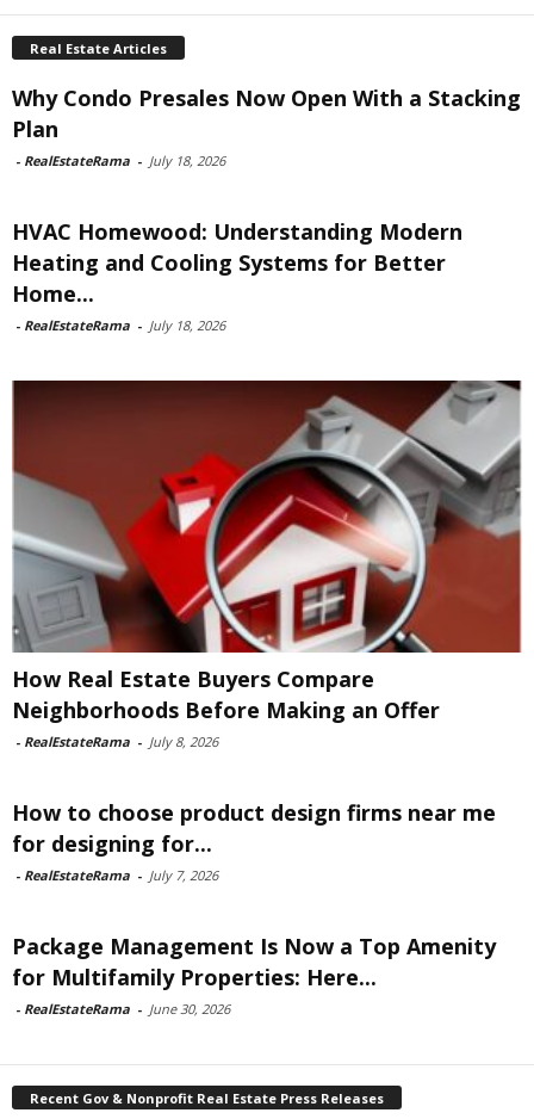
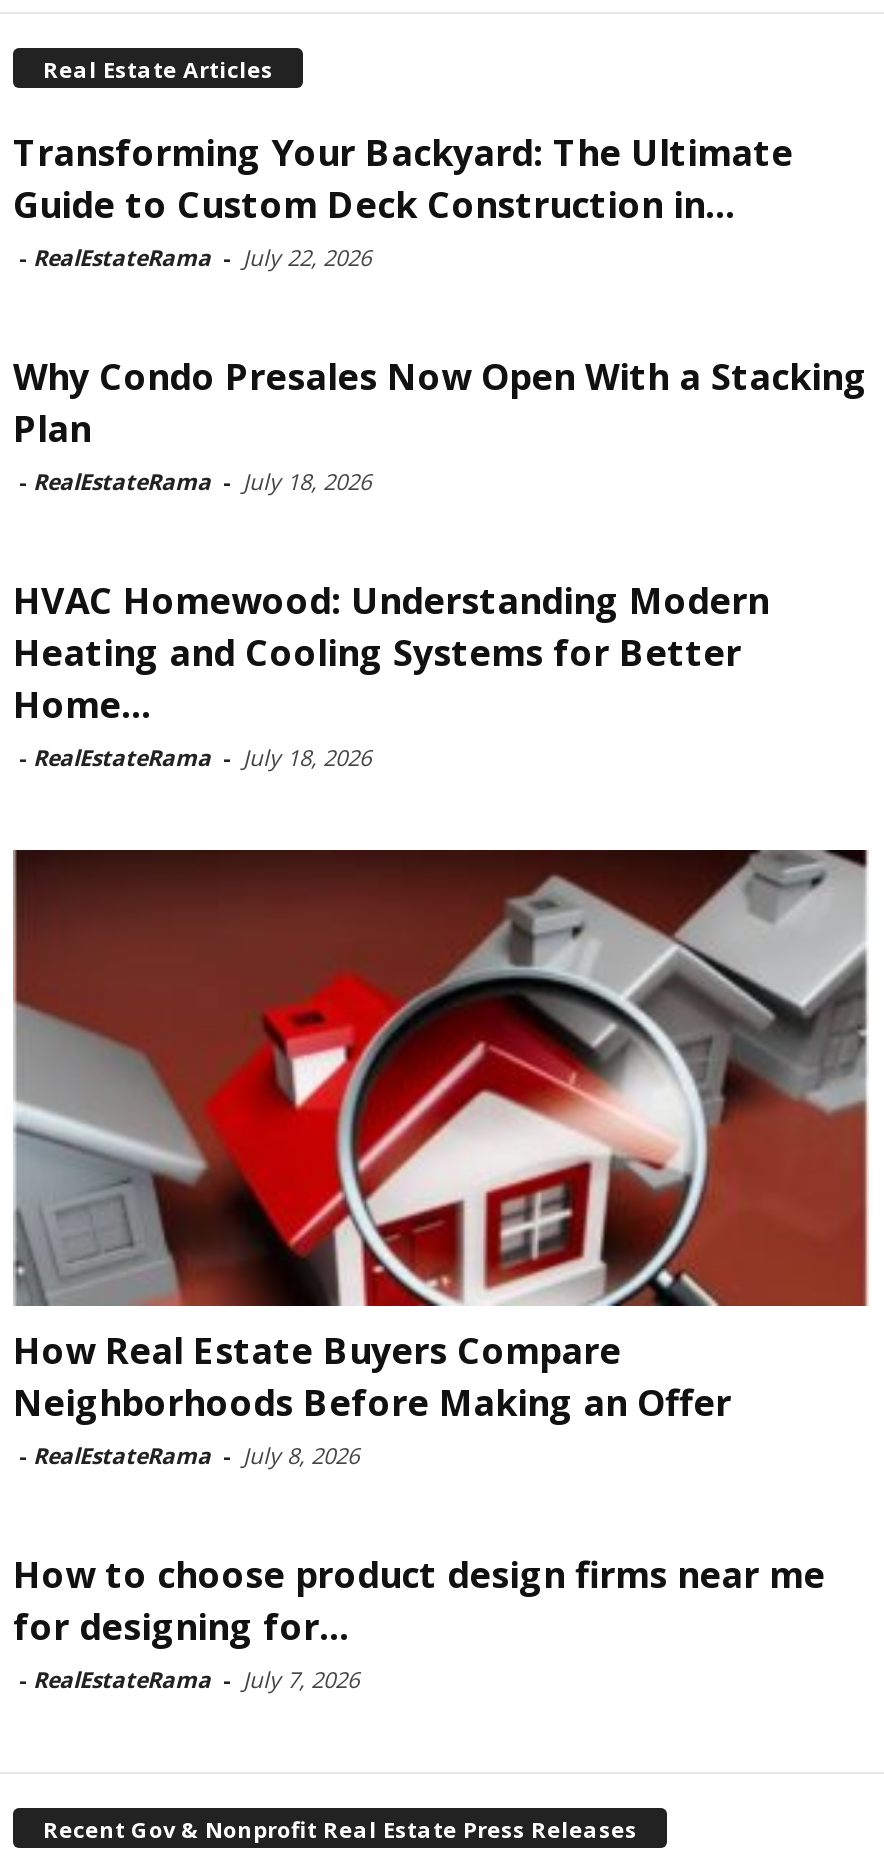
none -> [13,128,793,272] Transforming Your Backyard: The Ultimate | Guide to Custom Deck Construction in... | - RealEstateRama - July 22, 2026
moved [11,83,523,884] -> [11,352,871,1694]: [image] | Why Condo Presales Now Open With a Stacking | Plan | ... | for designing for... | - RealEstateRama - July 7, 2026
[12,932,496,1018] Package Management Is Now a Top Amenity | for Multifamily Properties: Here... | - RealEstateRama - June 30, 2026 -> none

